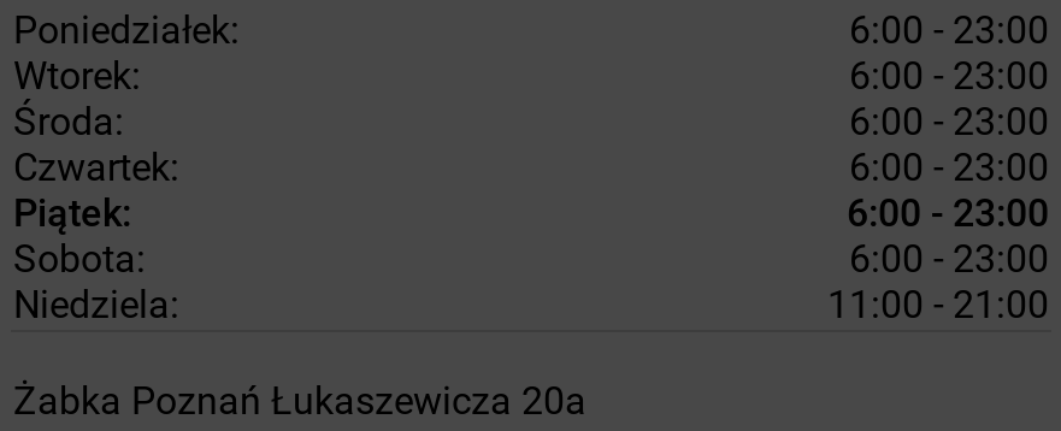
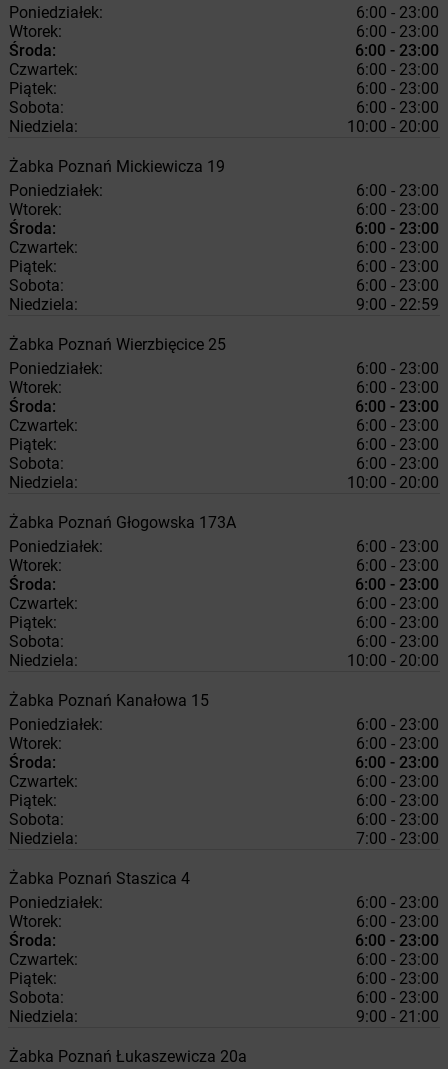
[827,282,1049,327] 11:00 - 21:00 -> [9,117,439,1026] 10:00 - 20:00 | Żabka Poznań Mickiewicza 19 | Poniedziałek: | 6:00 - 23:00 | Wtorek: | 6:00 - 23:00 | Środa: | 6:00 - 23:00 | Czwartek: | 6:00 - 23:00 | Piątek: | 6:00 - 23:00 | Sobota: | 6:00 - 23:00 | Niedziela: | 9:00 - 22:59 | Żabka Poznań Wierzbięcice 25 | Poniedziałek: | 6:00 - 23:00 | Wtorek: | 6:00 - 23:00 | Środa: | 6:00 - 23:00 | Czwartek: | 6:00 - 23:00 | Piątek: | 6:00 - 23:00 | Sobota: | 6:00 - 23:00 | Niedziela: | 10:00 - 20:00 | Żabka Poznań Głogowska 173A | Poniedziałek: | 6:00 - 23:00 | Wtorek: | 6:00 - 23:00 | Środa: | 6:00 - 23:00 | Czwartek: | 6:00 - 23:00 | Piątek: | 6:00 - 23:00 | Sobota: | 6:00 - 23:00 | Niedziela: | 10:00 - 20:00 | Żabka Poznań Kanałowa 15 | Poniedziałek: | 6:00 - 23:00 | Wtorek: | 6:00 - 23:00 | Środa: | 6:00 - 23:00 | Czwartek: | 6:00 - 23:00 | Piątek: | 6:00 - 23:00 | Sobota: | 6:00 - 23:00 | Niedziela: | 7:00 - 23:00 | Żabka Poznań Staszica 4 | Poniedziałek: | 6:00 - 23:00 | Wtorek: | 6:00 - 23:00 | Środa: | 6:00 - 23:00 | Czwartek: | 6:00 - 23:00 | Piątek: | 6:00 - 23:00 | Sobota: | 6:00 - 23:00 | Niedziela: | 9:00 - 21:00

